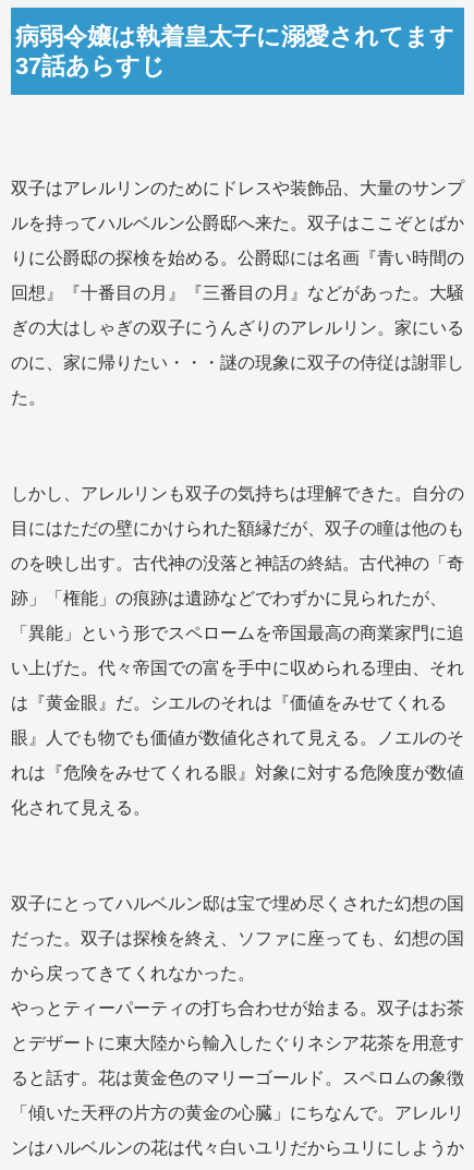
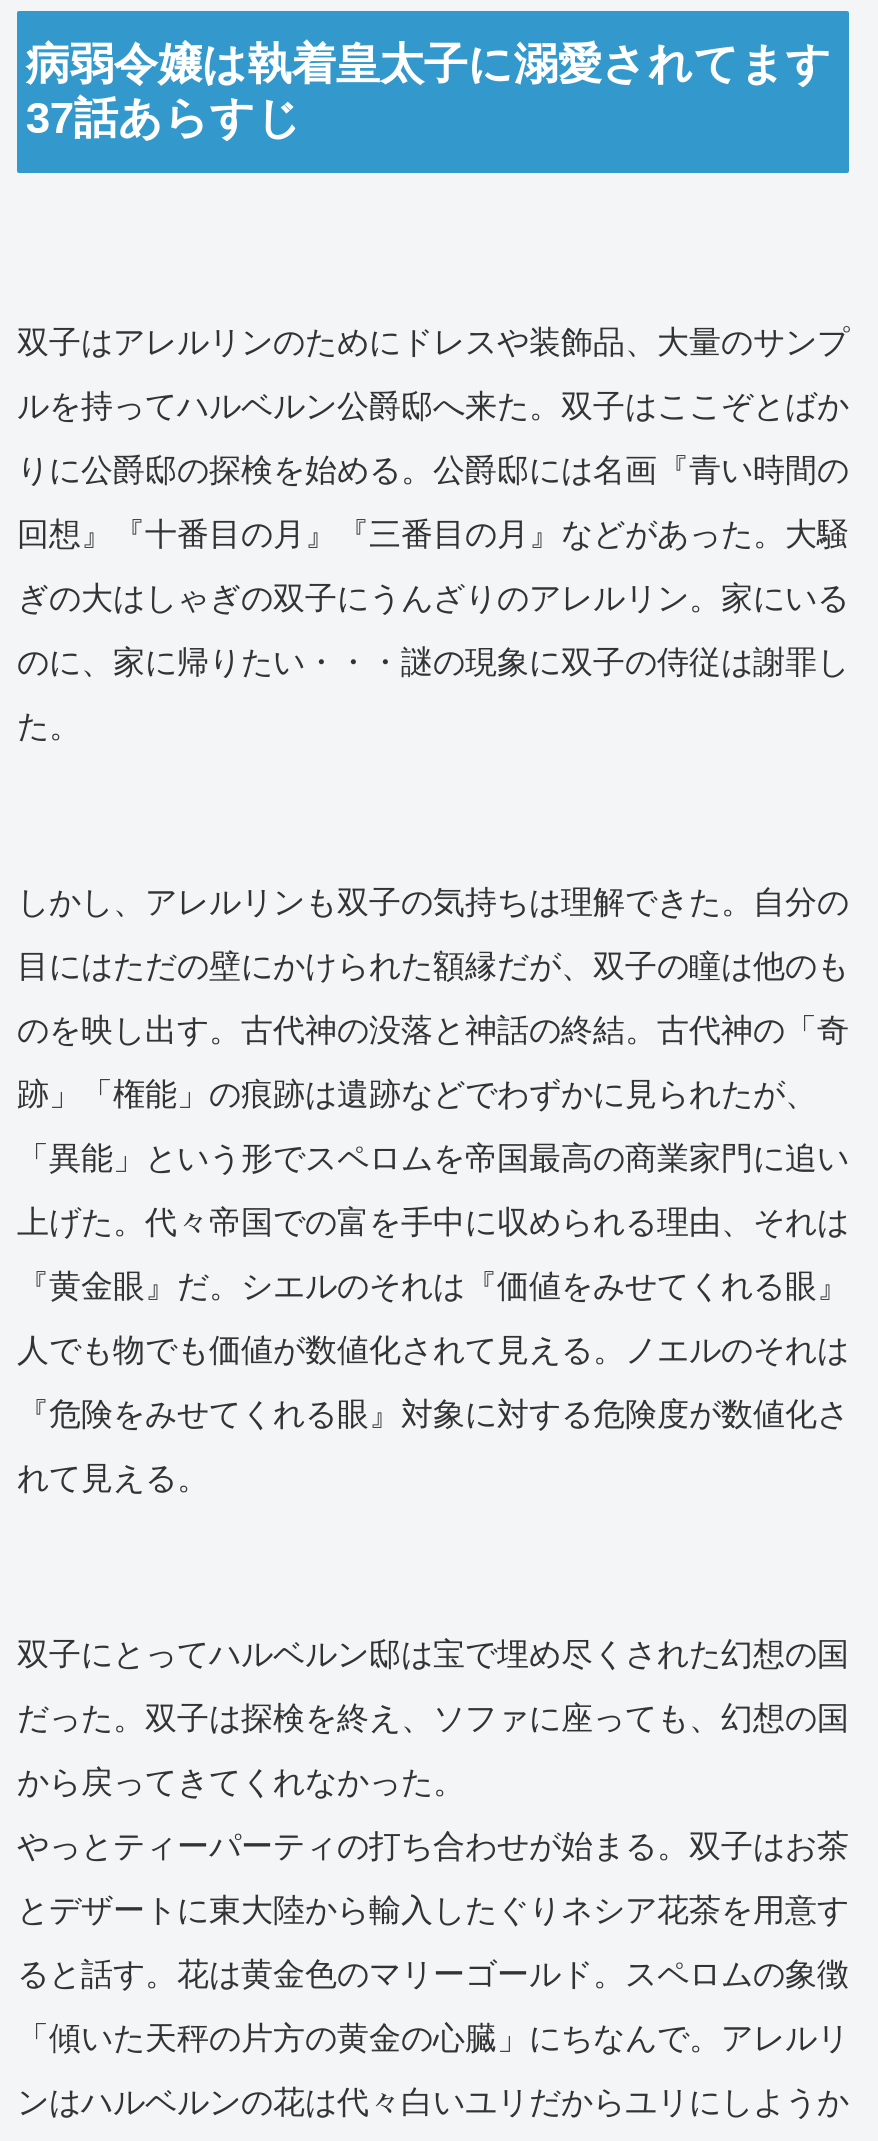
[11,623,464,642] 「異能」という形でスペロームを帝国最高の商業家門に追 -> [17,1141,849,1175] 「異能」という形でスペロムを帝国最高の商業家門に追い
[11,658,464,677] い上げた。代々帝国での富を手中に収められる理由、それ -> [17,1205,849,1239] 上げた。代々帝国での富を手中に収められる理由、それは
[11,693,447,712] は『黄金眼』だ。シエルのそれは『価値をみせてくれる -> [17,1269,849,1303] 『黄金眼』だ。シエルのそれは『価値をみせてくれる眼』
[11,728,464,746] 眼』人でも物でも価値が数値化されて見える。ノエルのそ -> [17,1333,849,1367] 人でも物でも価値が数値化されて見える。ノエルのそれは
[11,763,464,781] れは『危険をみせてくれる眼』対象に対する危険度が数値 -> [17,1397,849,1431] 『危険をみせてくれる眼』対象に対する危険度が数値化さ
[11,798,150,816] 化されて見える。 -> [17,1461,209,1495] れて見える。

